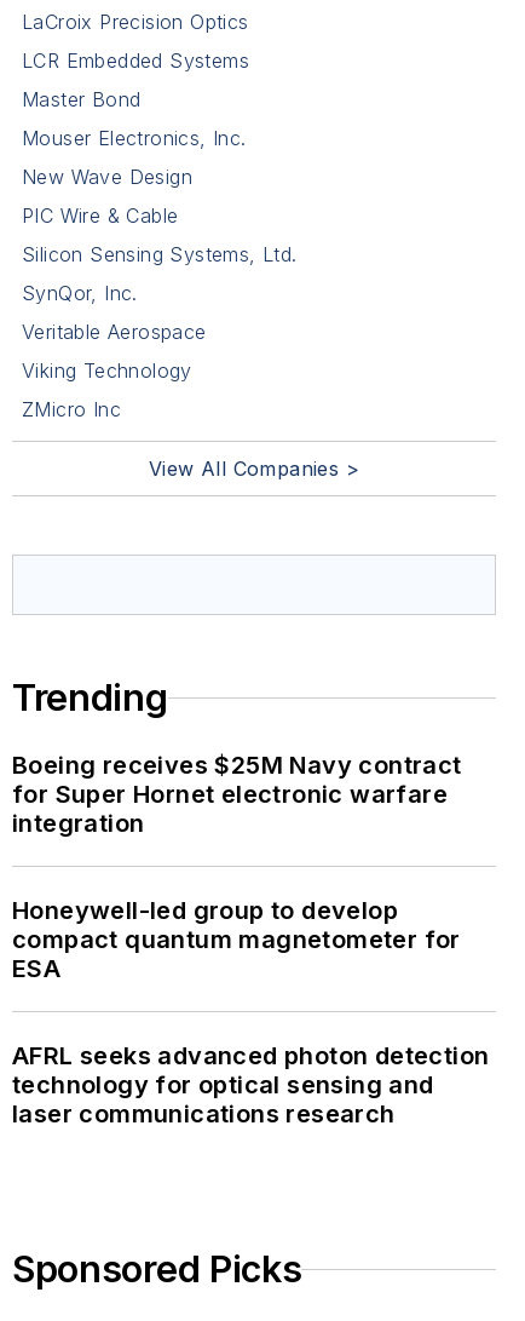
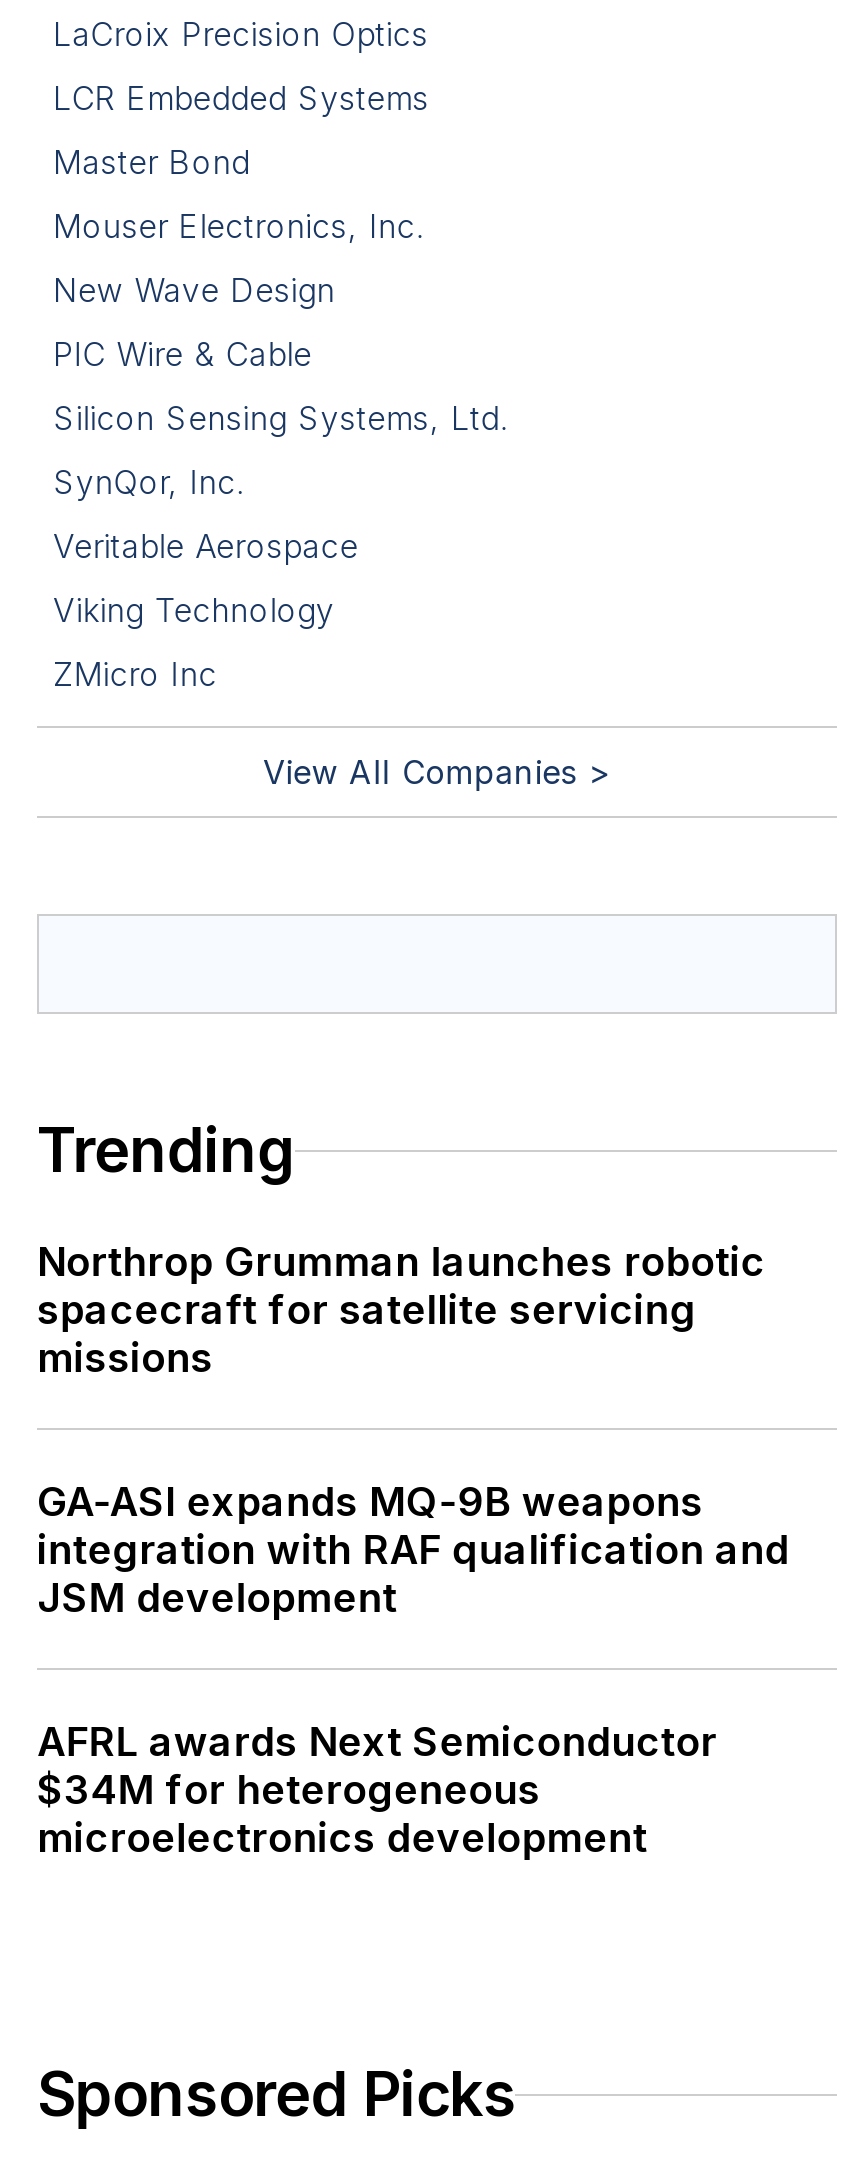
[12,751,462,838] Boeing receives $25M Navy contract | for Super Hornet electronic warfare | integration -> [37,1239,765,1383] Northrop Grumman launches robotic | spacecraft for satellite servicing | missions
[12,896,461,984] Honeywell-led group to develop | compact quantum magnetometer for | ESA -> [37,1479,789,1623] GA-ASI expands MQ-9B weapons | integration with RAF qualification and | JSM development
[12,1042,489,1129] AFRL seeks advanced photon detection | technology for optical sensing and | laser communications research -> [37,1719,717,1863] AFRL awards Next Semiconductor | $34M for heterogeneous | microelectronics development

